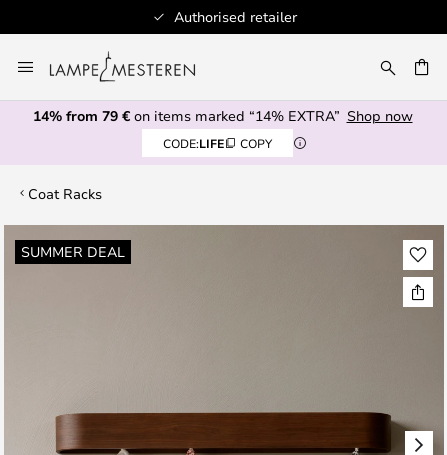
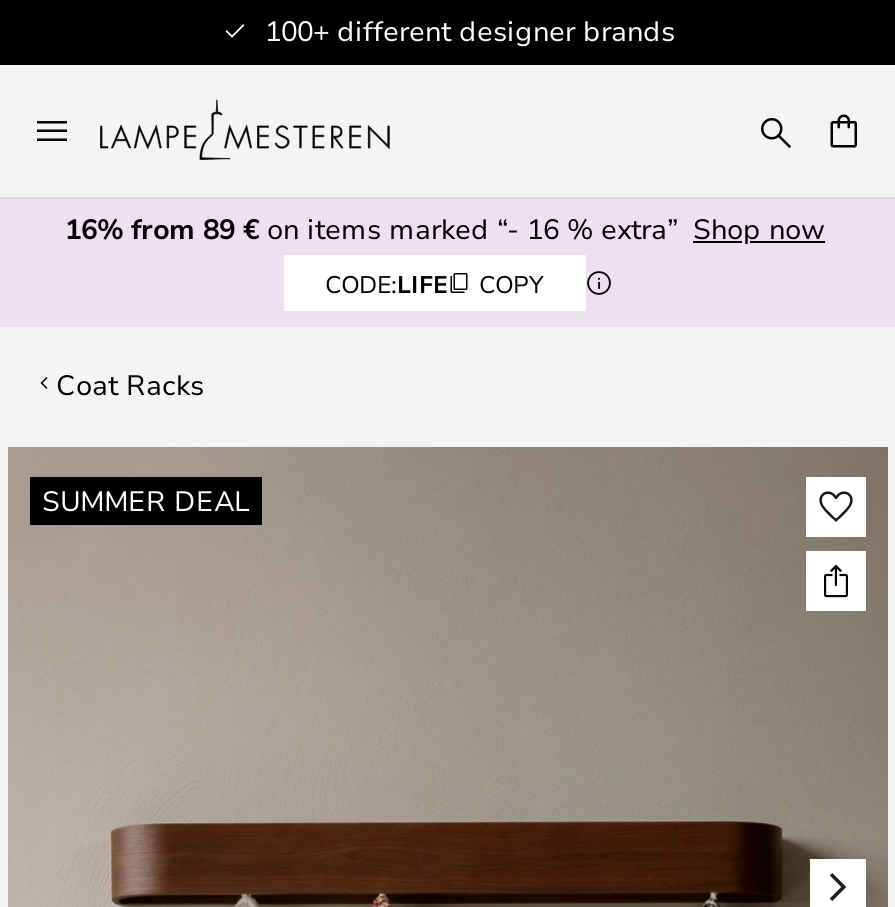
[173,7,296,26] Authorised retailer -> [265,11,675,49] 100+ different designer brands
[32,106,412,125] 14% from 79 €on items marked “14% EXTRA” Shop now -> [65,209,825,247] 16% from 89 €on items marked “- 16 % extra” Shop now

